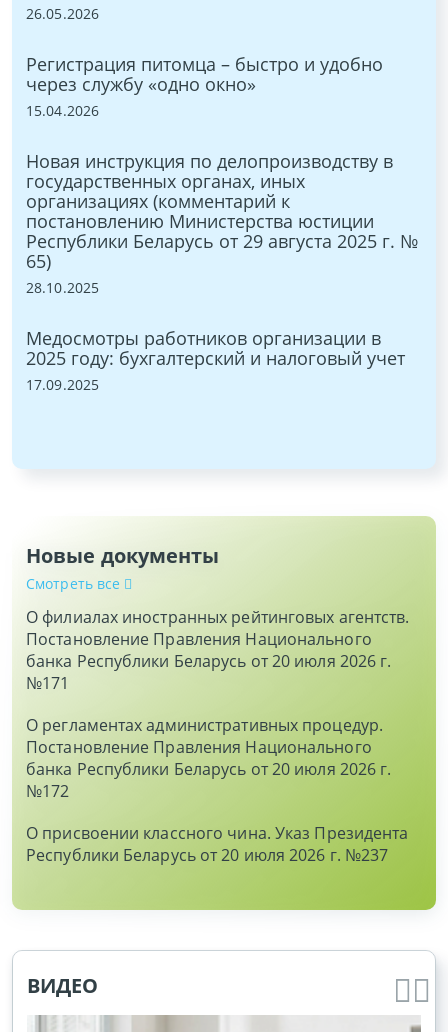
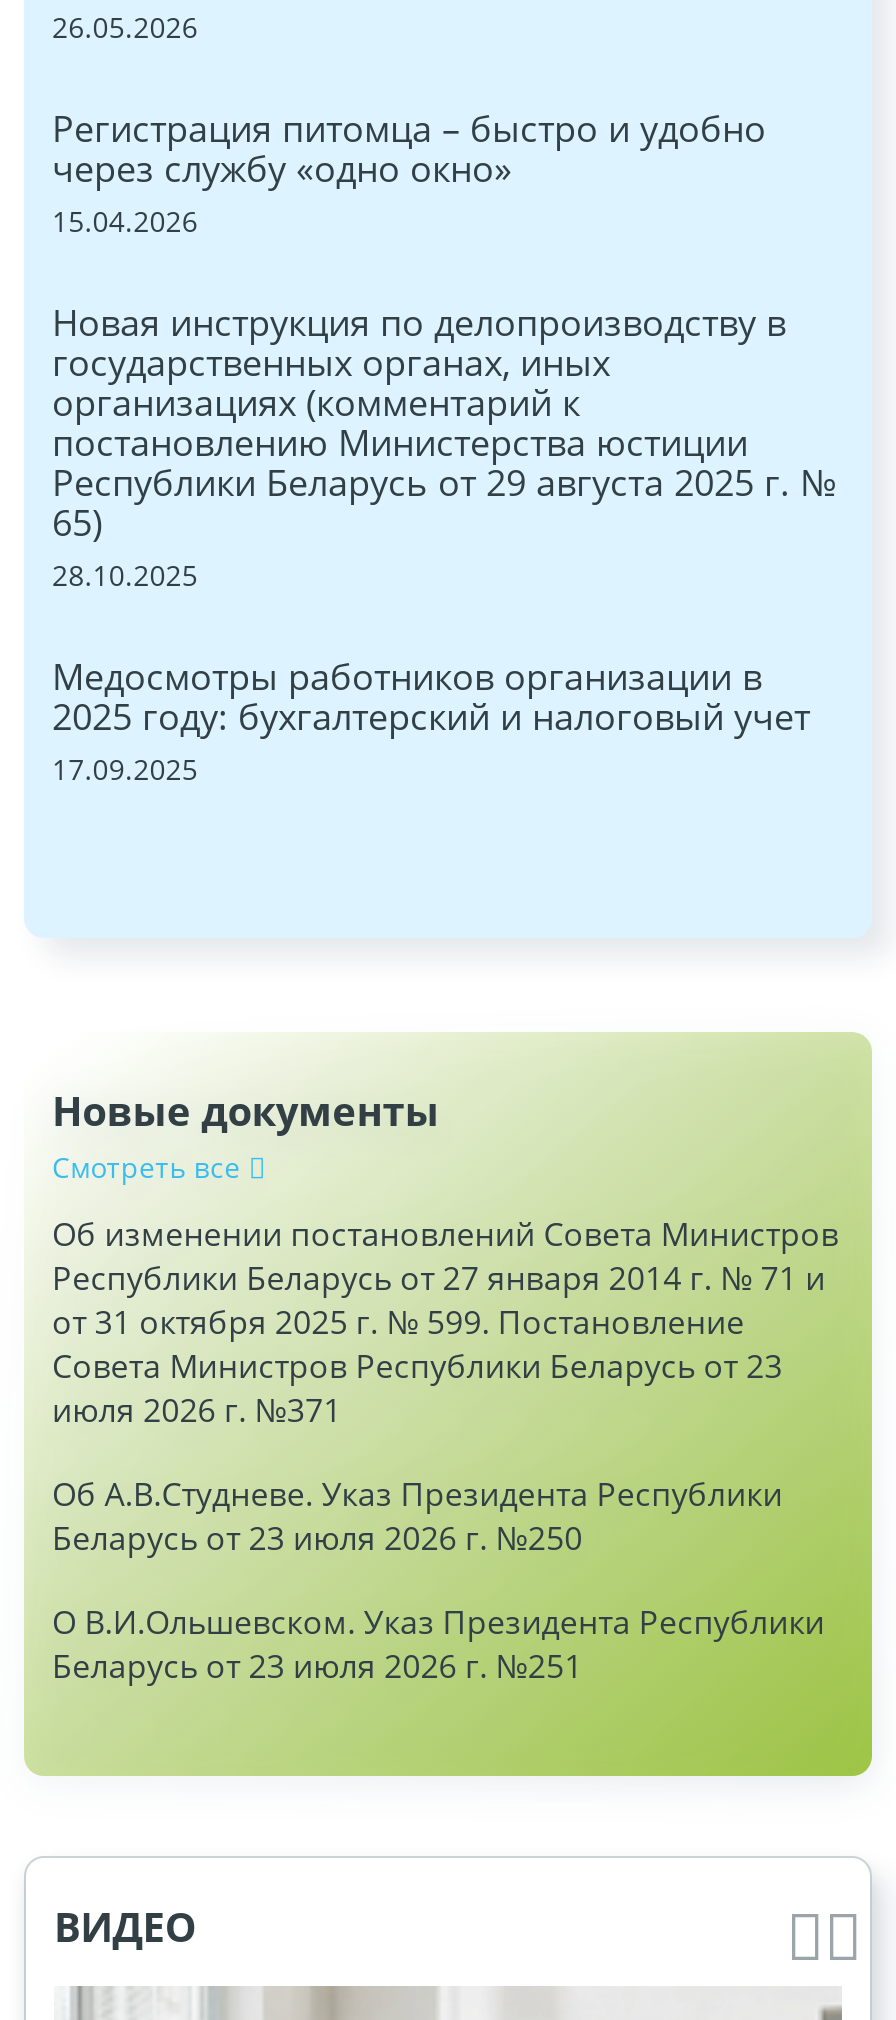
[26,606,409,694] О филиалах иностранных рейтинговых агентств. | Постановление Правления Национального | банка Республики Беларусь от 20 июля 2026 г. | №171 -> [52,1212,839,1432] Об изменении постановлений Совета Министров | Республики Беларусь от 27 января 2014 г. № 71 и | от 31 октября 2025 г. № 599. Постановление | Совета Министров Республики Беларусь от 23 | июля 2026 г. №371
[26,714,391,802] О регламентах административных процедур. | Постановление Правления Национального | банка Республики Беларусь от 20 июля 2026 г. | №172 -> [52,1472,783,1560] Об А.В.Студневе. Указ Президента Республики | Беларусь от 23 июля 2026 г. №250
[26,822,408,866] О присвоении классного чина. Указ Президента | Республики Беларусь от 20 июля 2026 г. №237 -> [52,1600,825,1688] О В.И.Ольшевском. Указ Президента Республики | Беларусь от 23 июля 2026 г. №251

